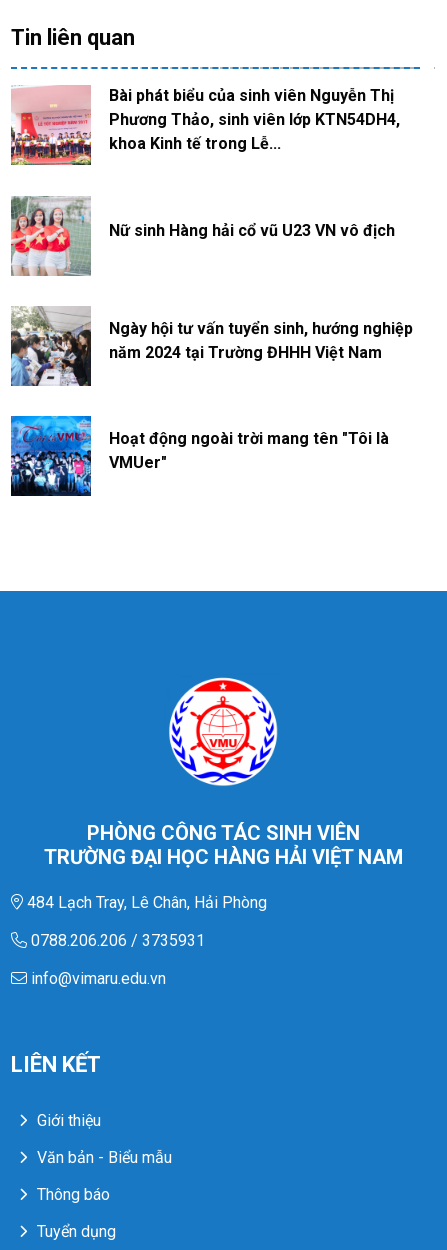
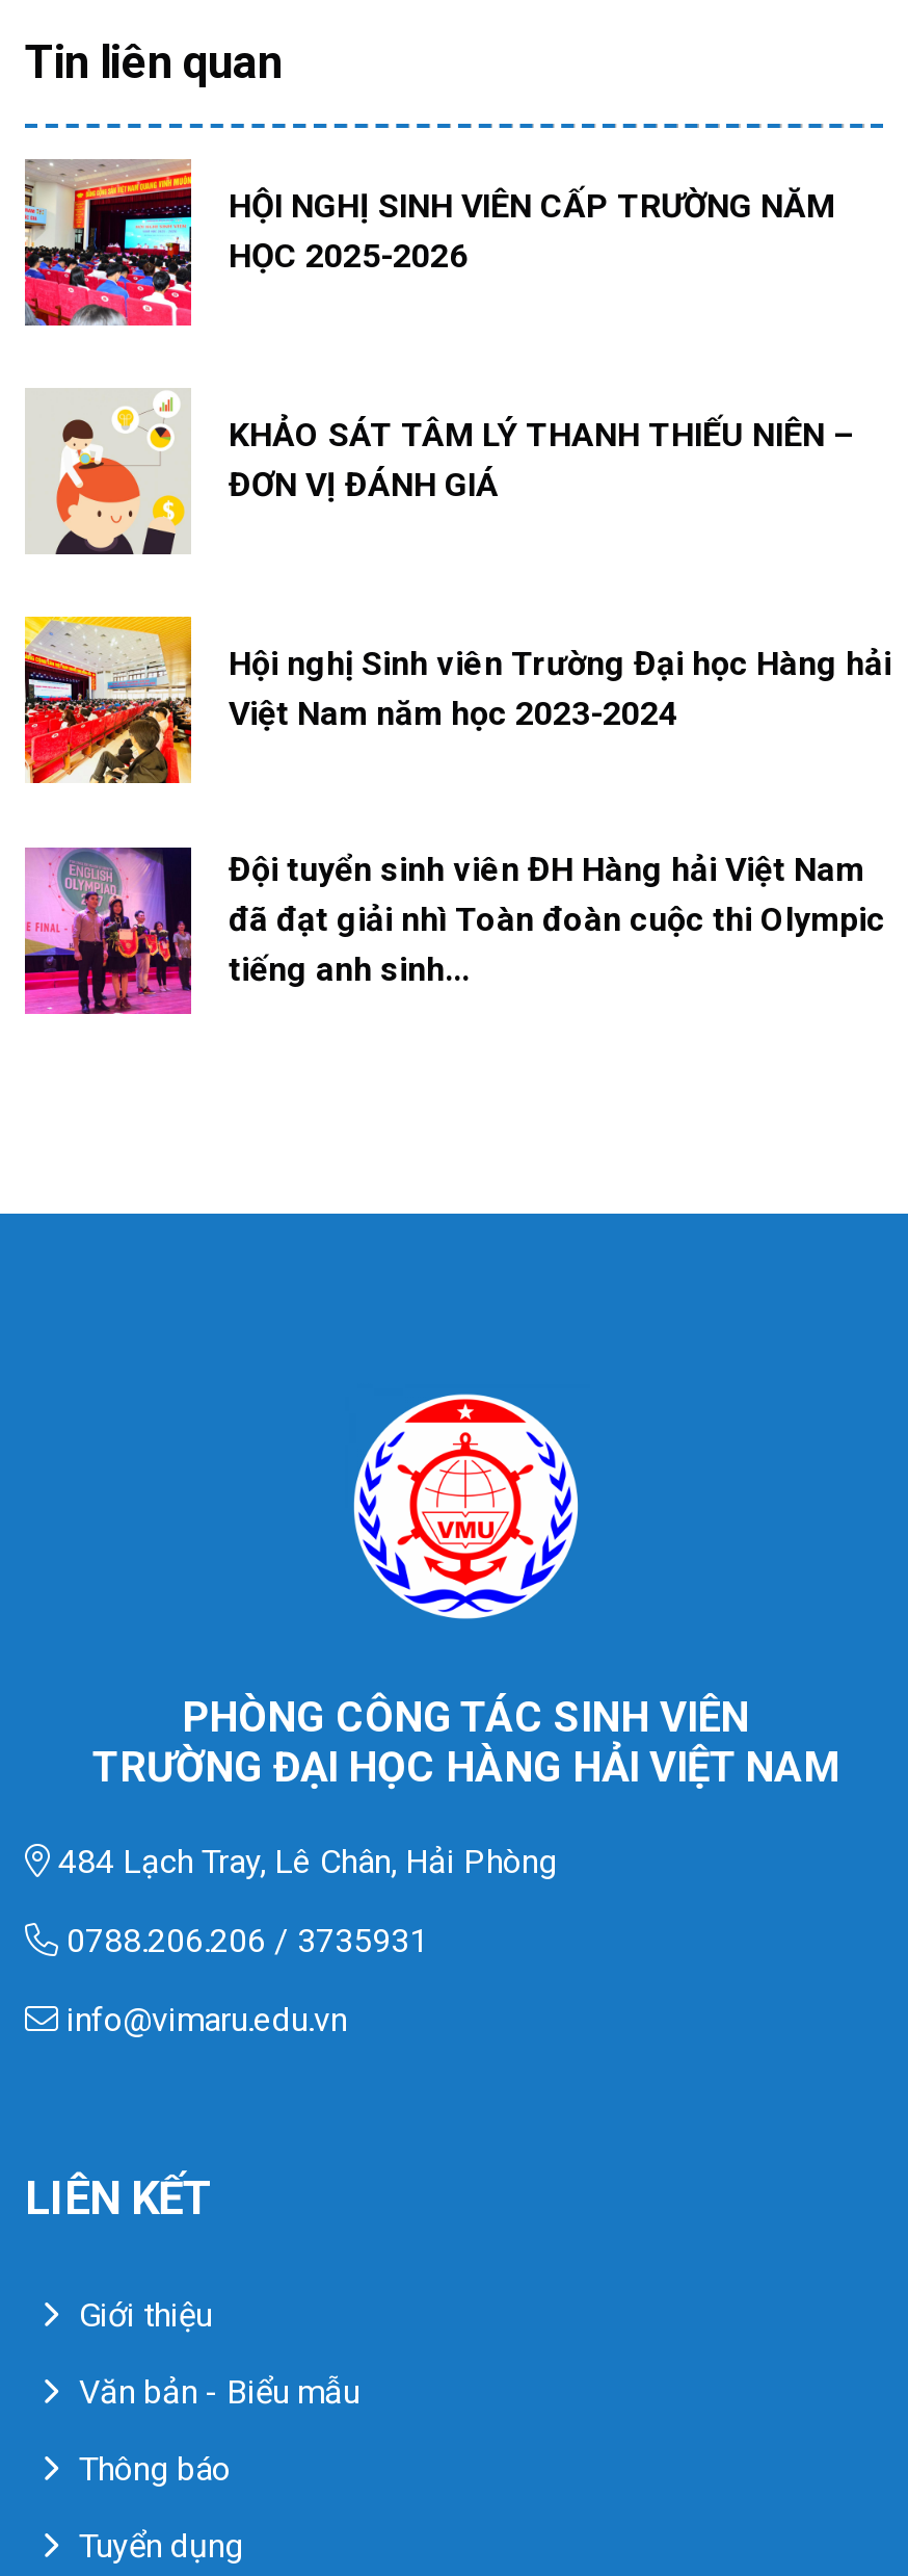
[10,84,400,166] [image] | Bài phát biểu của sinh viên Nguyễn Thị | Phương Thảo, sinh viên lớp KTN54DH4, | khoa Kinh tế trong Lễ... -> [23,159,835,328] [image] | HỘI NGHỊ SINH VIÊN CẤP TRƯỜNG NĂM | HỌC 2025-2026
[10,196,395,277] [image] | Nữ sinh Hàng hải cổ vũ U23 VN vô địch -> [25,394,854,558] [image] | KHẢO SÁT TÂM LÝ THANH THIẾU NIÊN – | ĐƠN VỊ ĐÁNH GIÁ
[10,304,413,387] [image] | Ngày hội tư vấn tuyển sinh, hướng nghiệp | năm 2024 tại Trường ĐHHH Việt Nam -> [23,615,891,787] [image] | Hội nghị Sinh viên Trường Đại học Hàng hải | Việt Nam năm học 2023-2024
[10,415,389,497] [image] | Hoạt động ngoài trời mang tên "Tôi là | VMUer" -> [23,845,885,1016] [image] | Đội tuyển sinh viên ĐH Hàng hải Việt Nam | đã đạt giải nhì Toàn đoàn cuộc thi Olympic | tiếng anh sinh...

